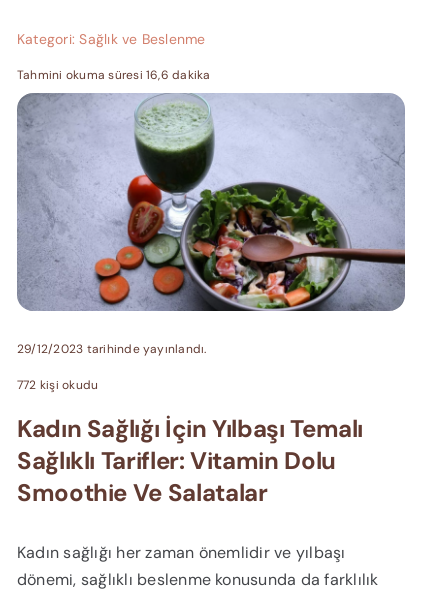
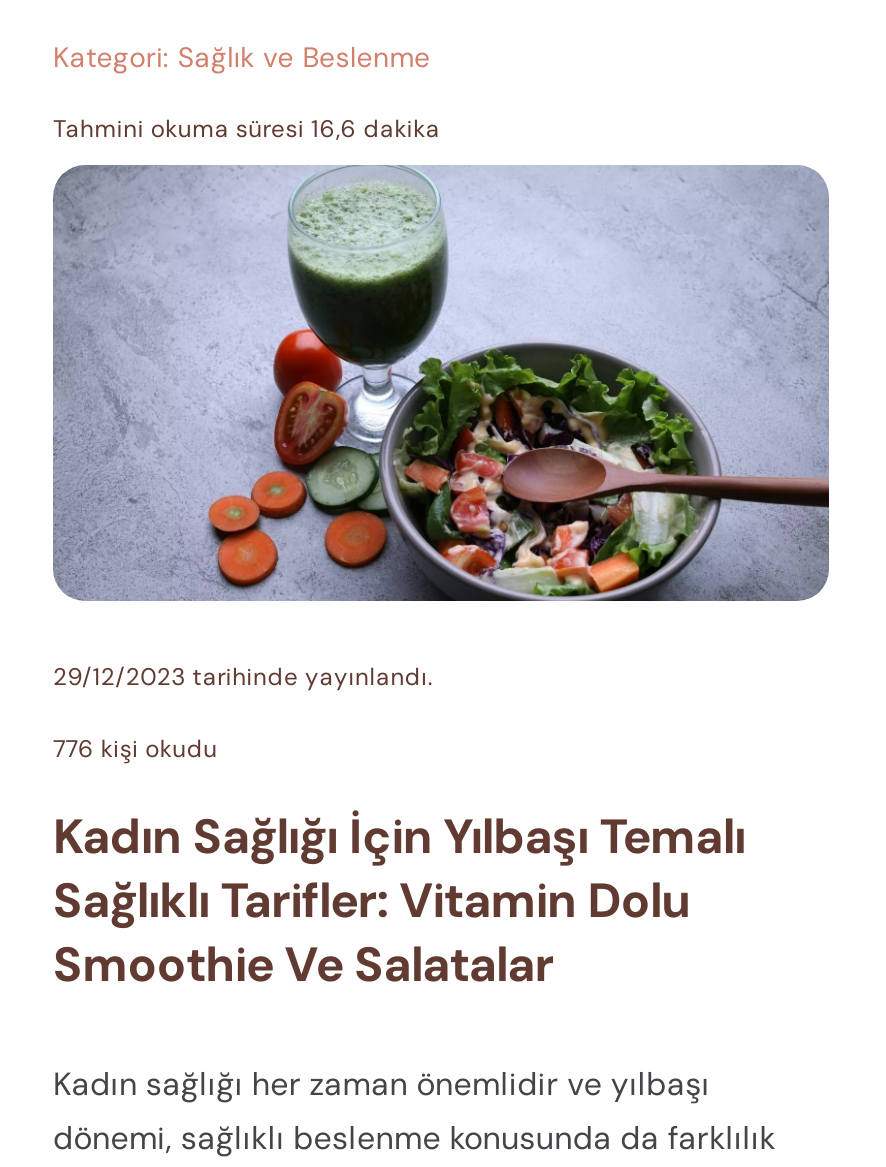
[17,377,98,393] 772 kişi okudu -> [53,733,218,765] 776 kişi okudu

